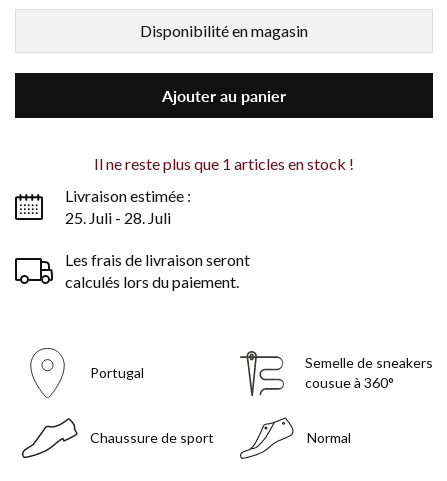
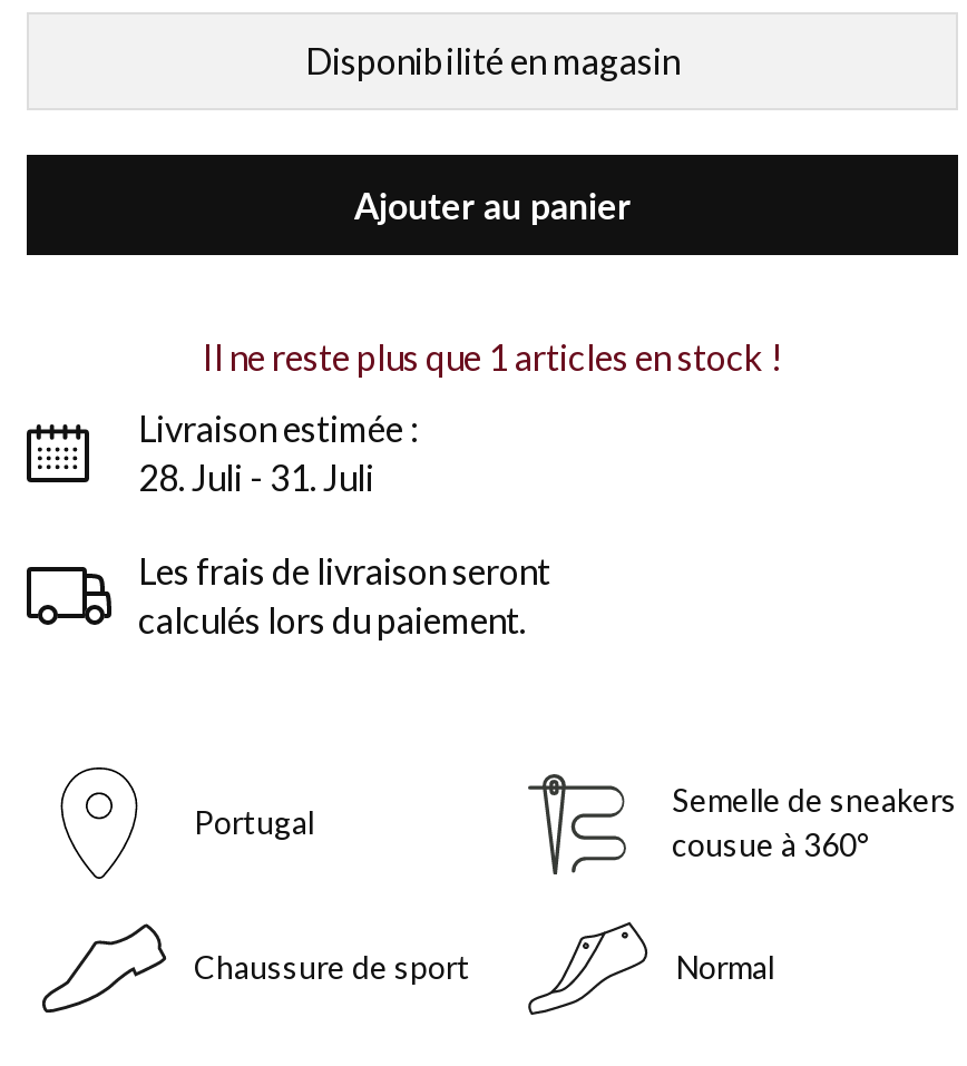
[65,208,171,227] 25. Juli - 28. Juli -> [138,456,374,498] 28. Juli - 31. Juli

